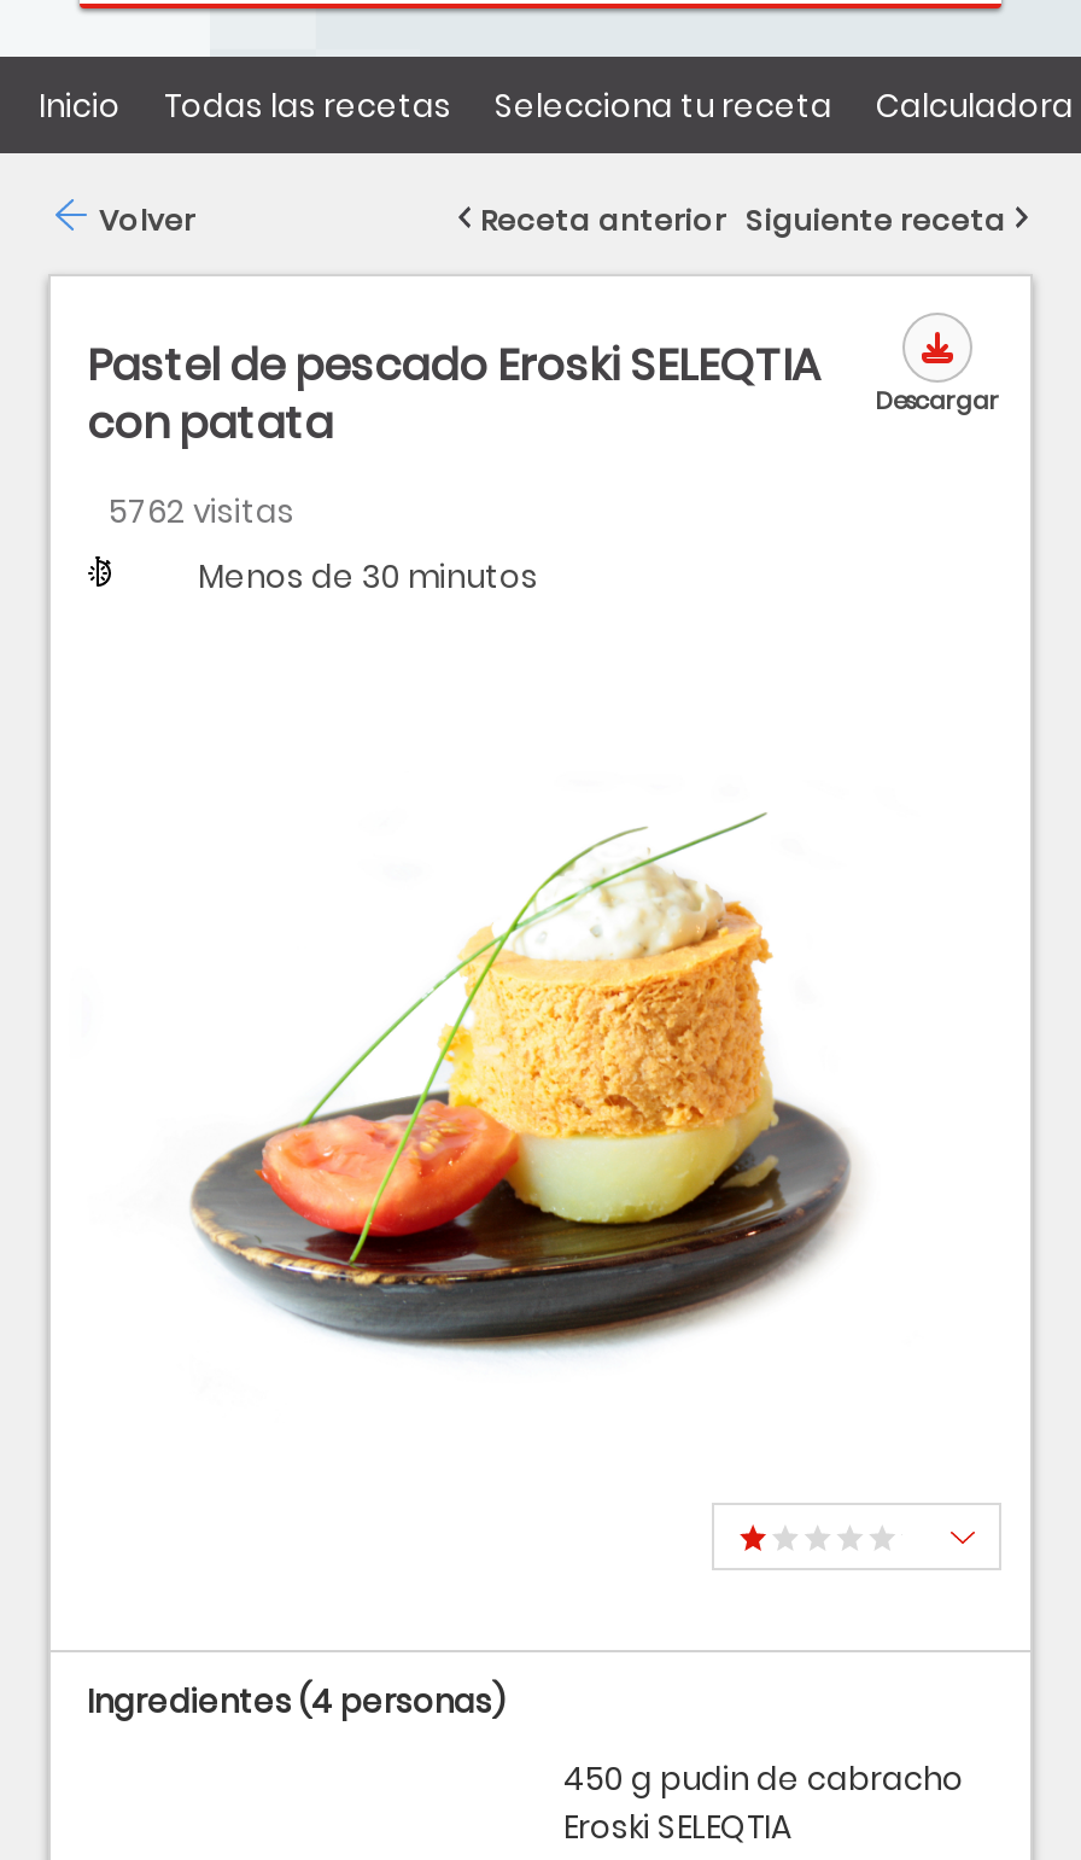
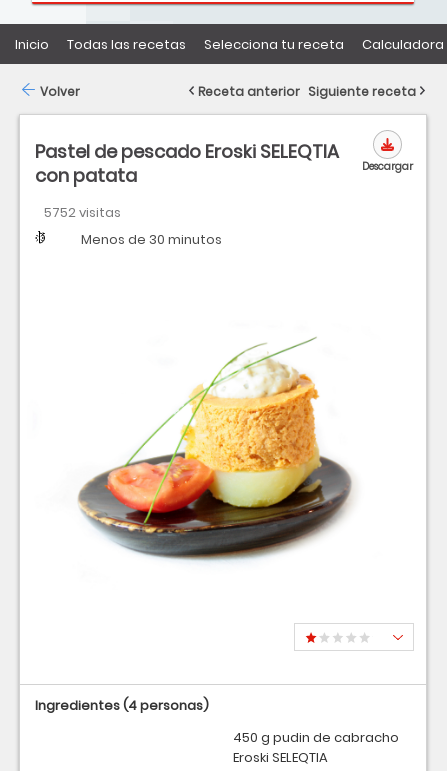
[109,489,294,535] 5762 visitas -> [44,203,121,222] 5752 visitas

